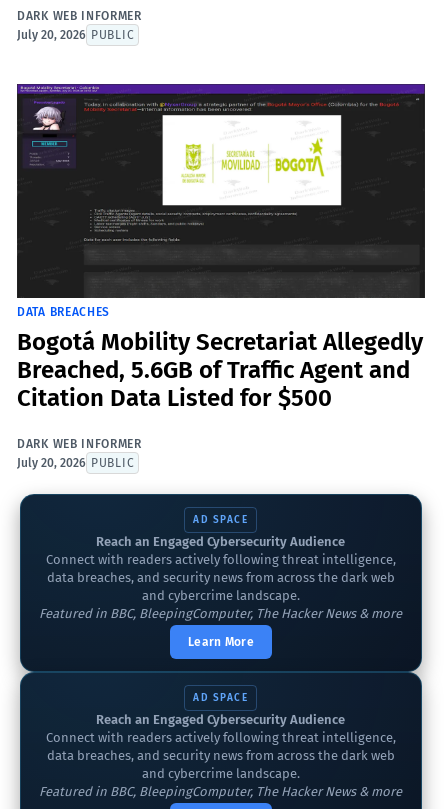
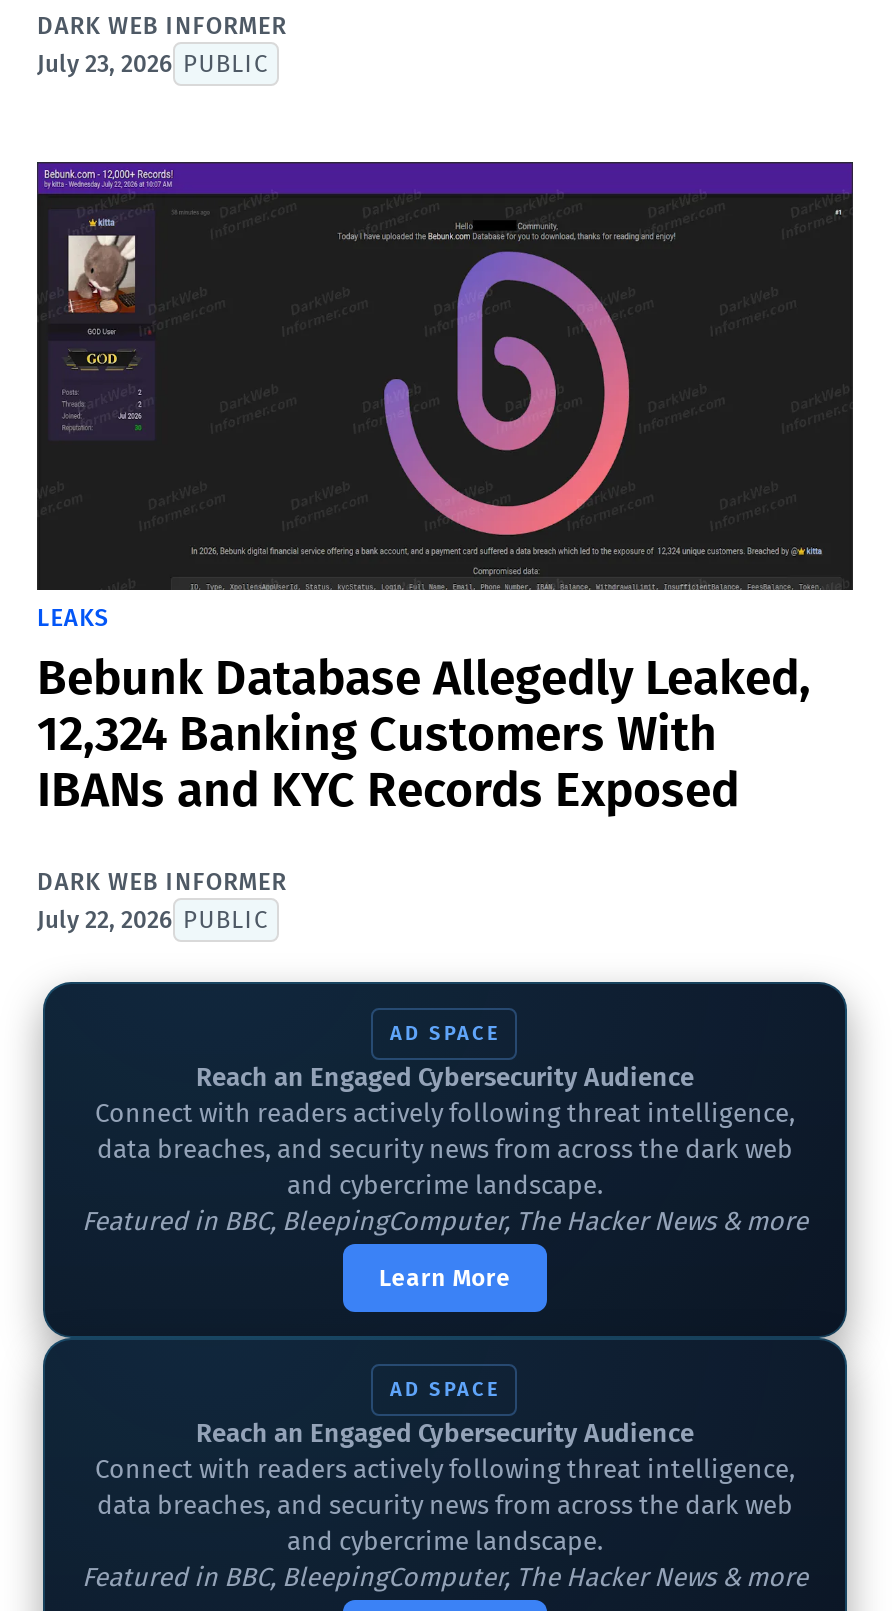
[17,28,134,42] July 20, 2026 PUBLIC -> [37,50,269,78] July 23, 2026 PUBLIC
[17,87,425,412] [image] | DATA BREACHES | Bogotá Mobility Secretariat Allegedly | Breached, 5.6GB of Traffic Agent and | Citation Data Listed for $500 -> [37,161,853,818] [image] | LEAKS | Bebunk Database Allegedly Leaked, | 12,324 Banking Customers With | IBANs and KYC Records Exposed
[17,456,134,470] July 20, 2026 PUBLIC -> [37,906,269,934] July 22, 2026 PUBLIC

